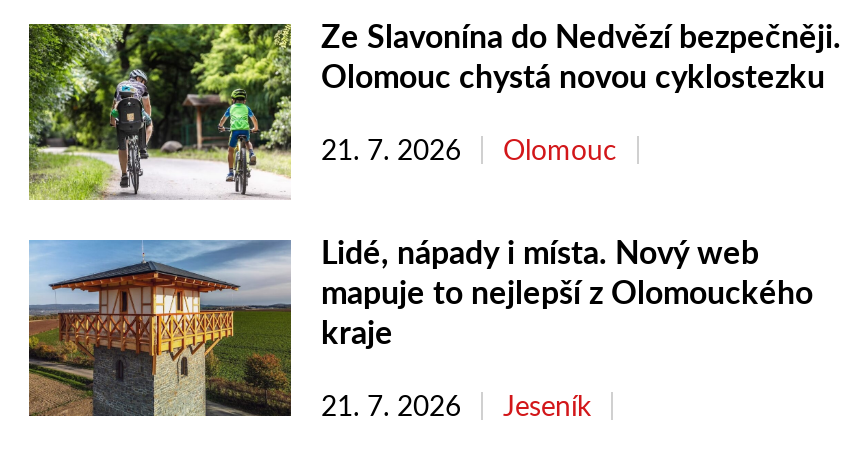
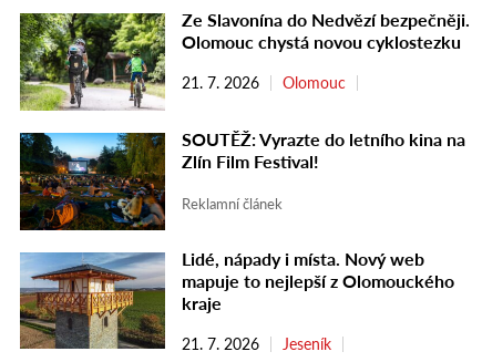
none -> [19,129,465,231] [image] | SOUTĚŽ: Vyrazte do letního kina na | Zlín Film Festival! | Reklamní článek

